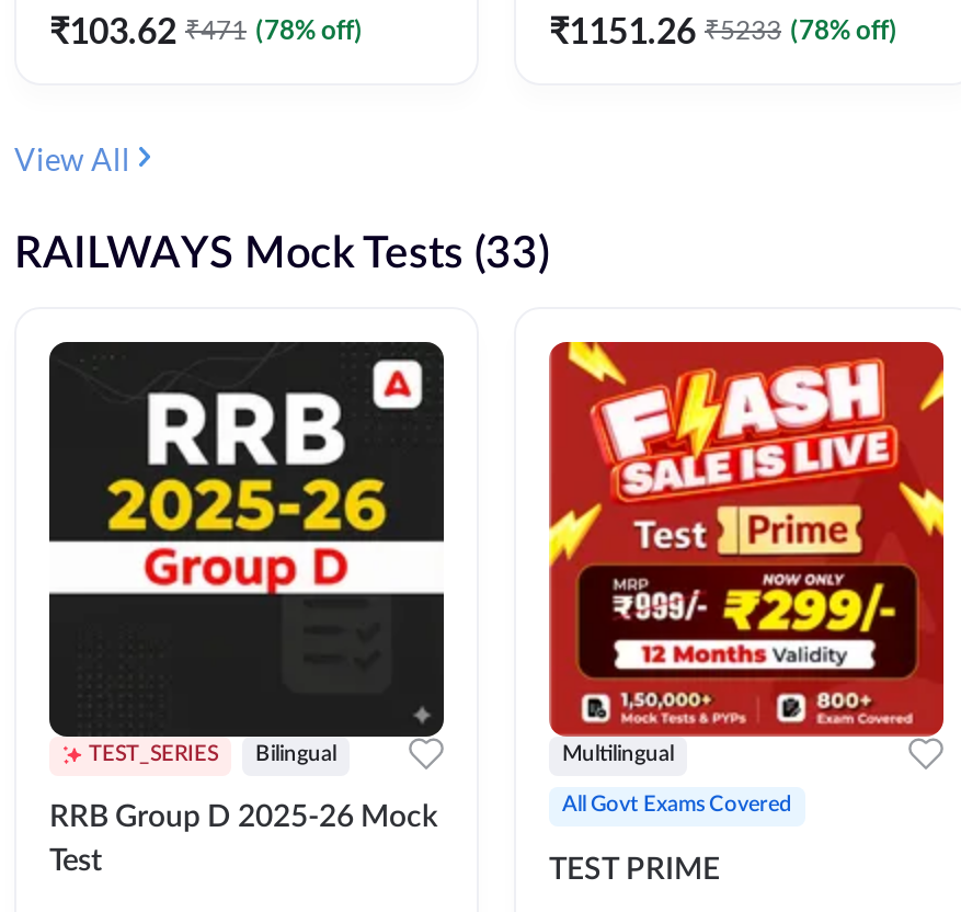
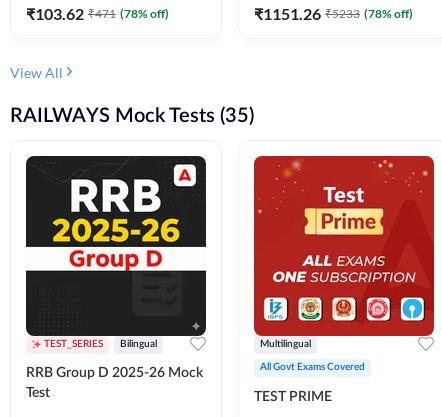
[14,232,549,276] RAILWAYS Mock Tests (33) -> [10,106,254,126] RAILWAYS Mock Tests (35)
[547,340,946,726] [image] -> [253,155,435,336] [image]

